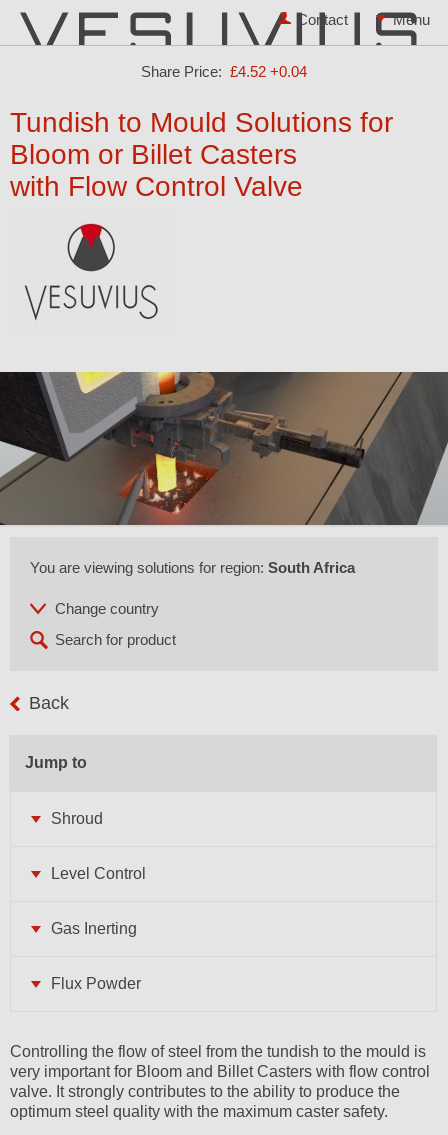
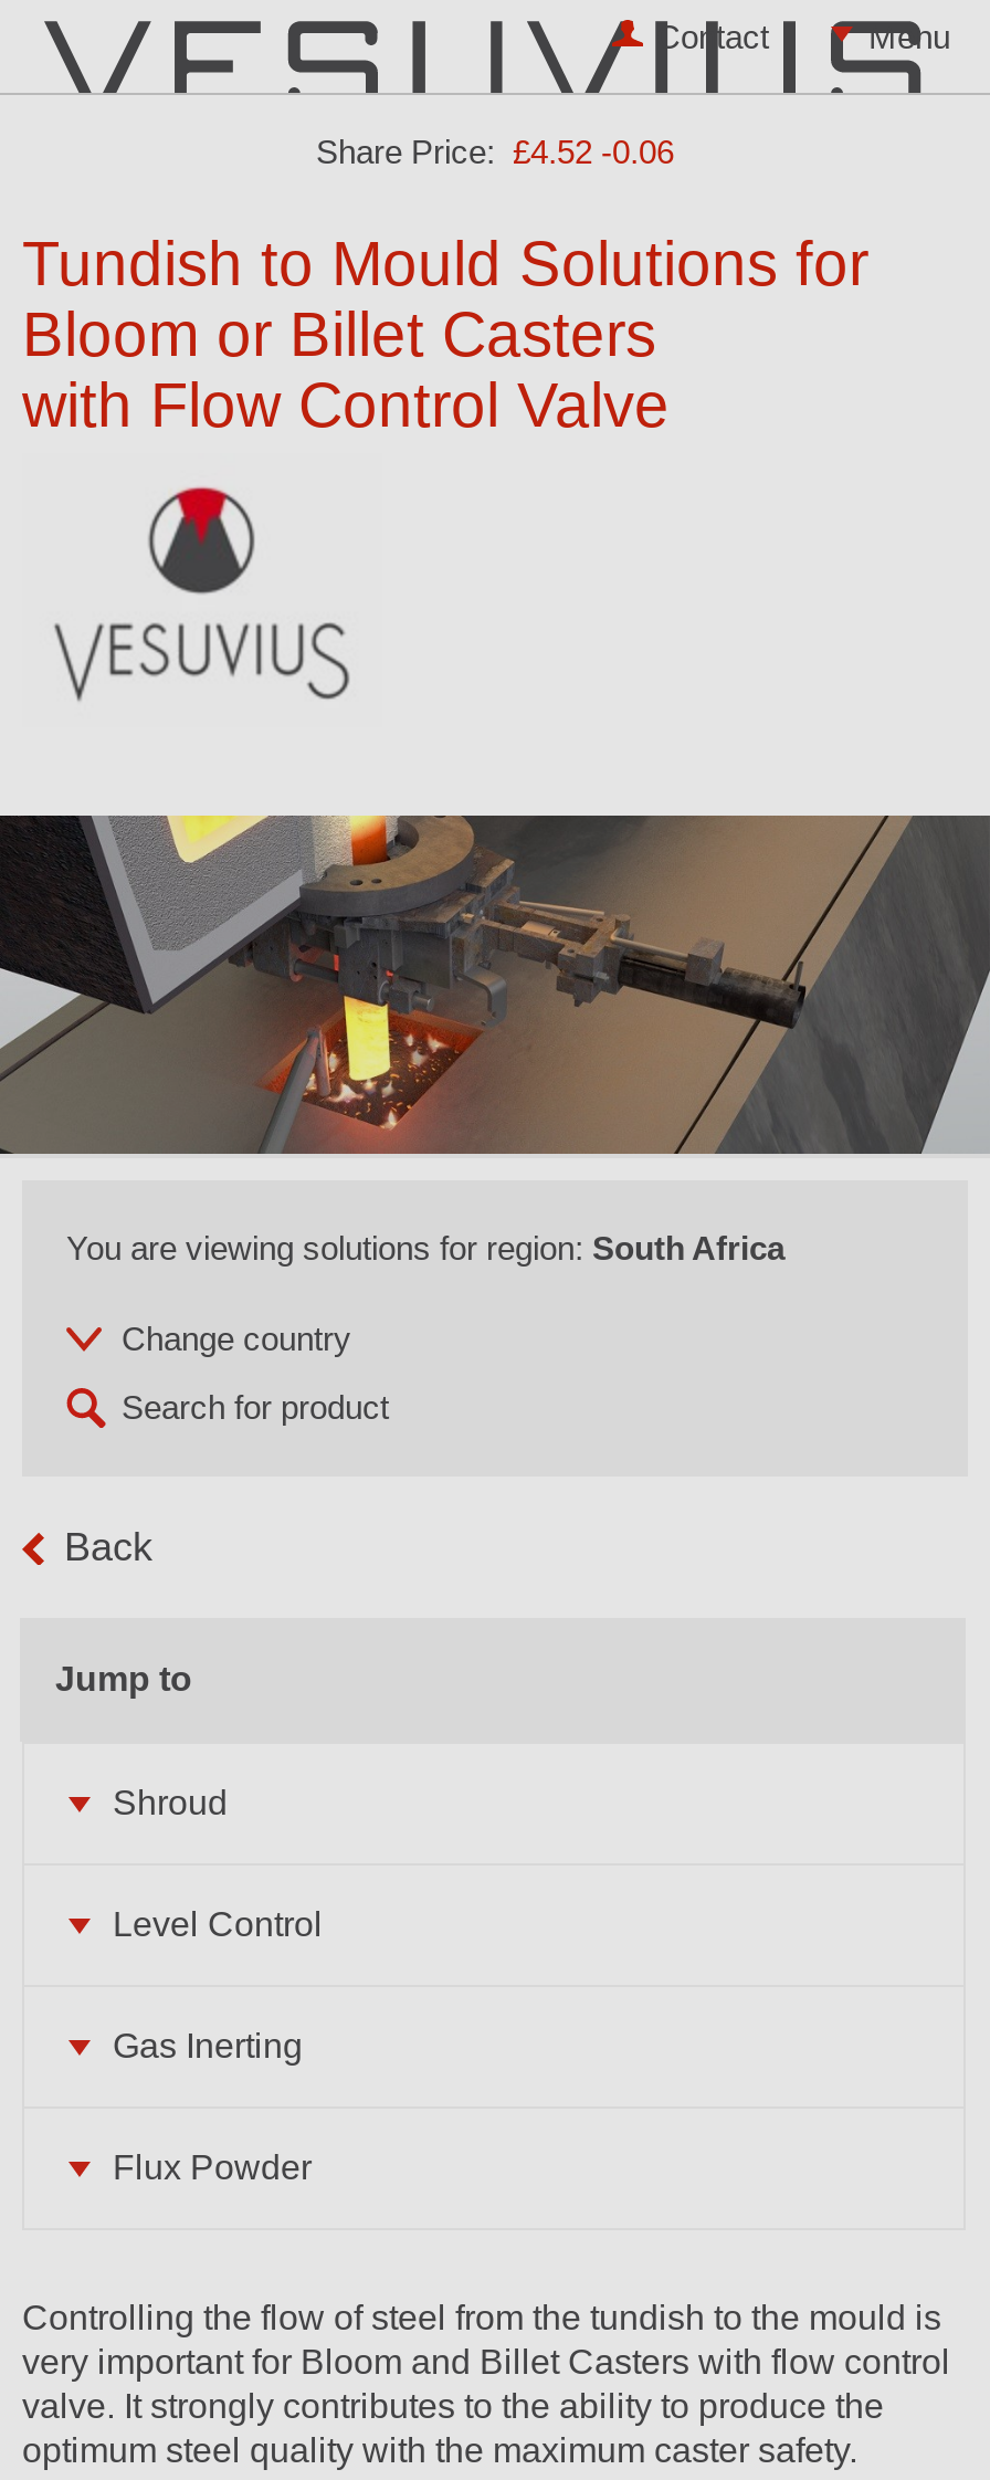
[141,63,307,80] Share Price: £4.52 +0.04 -> [316,133,674,170] Share Price: £4.52 -0.06

